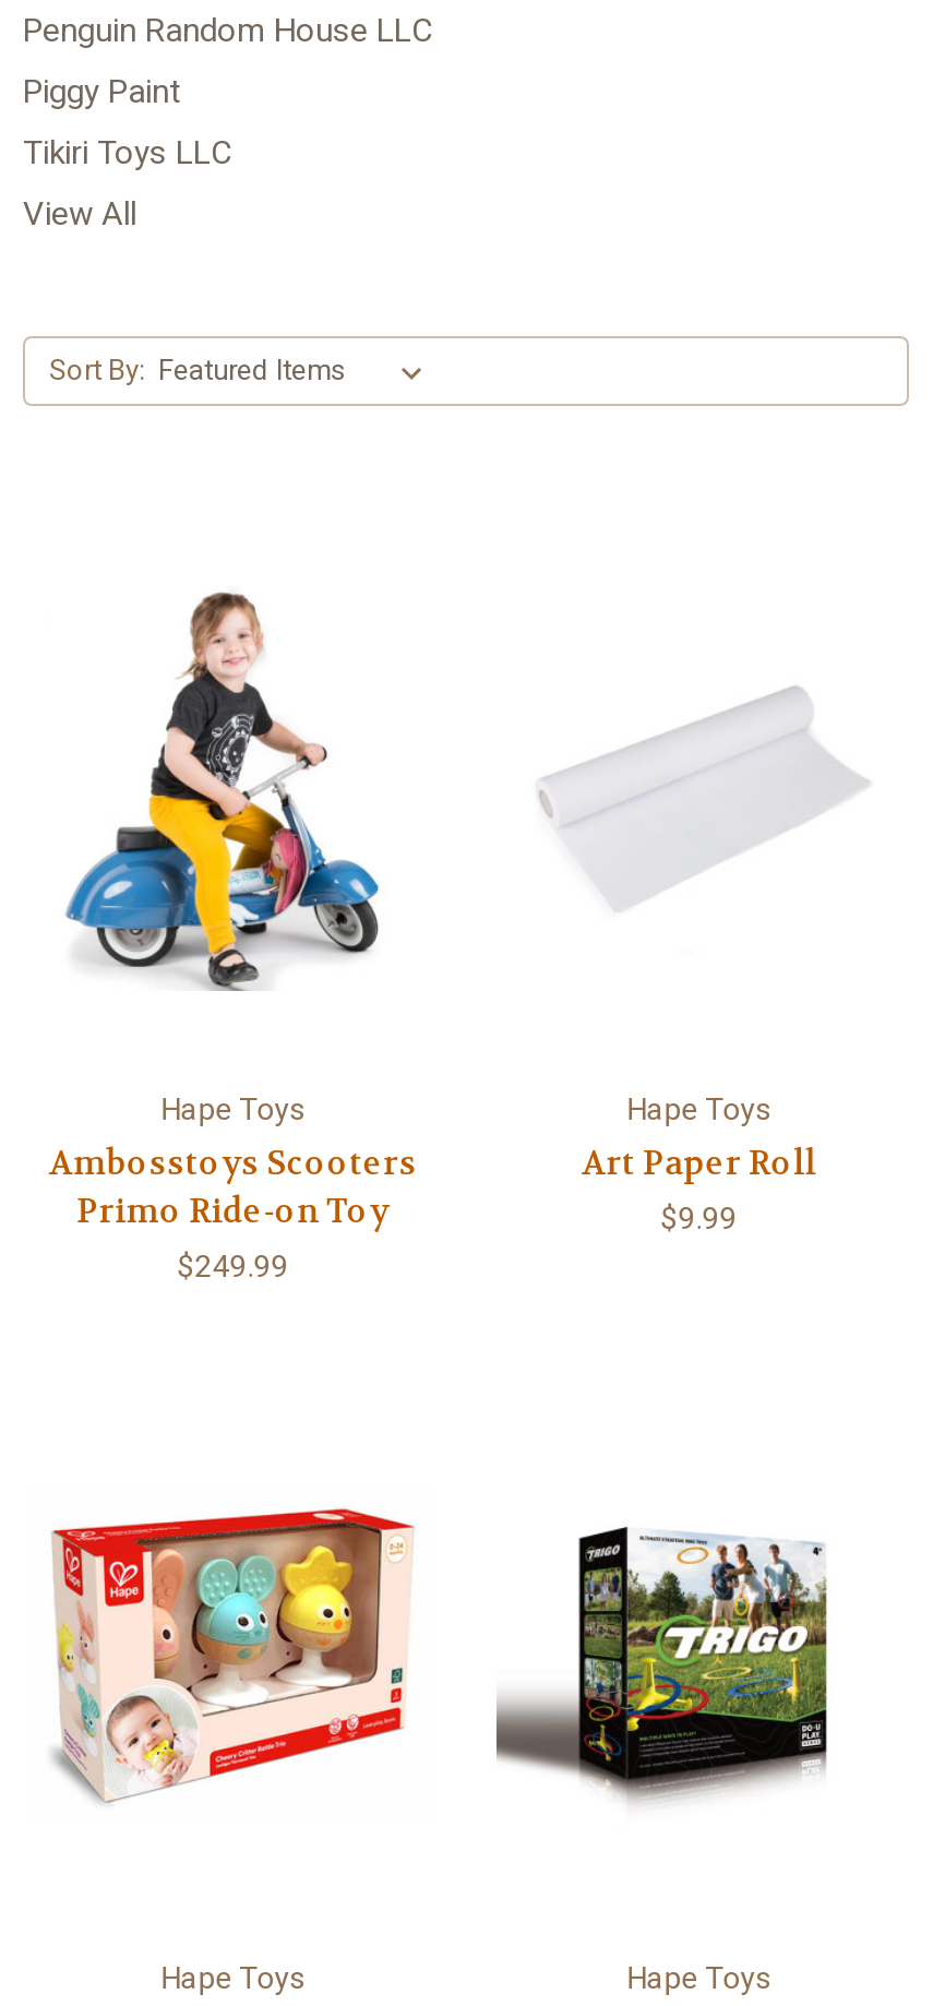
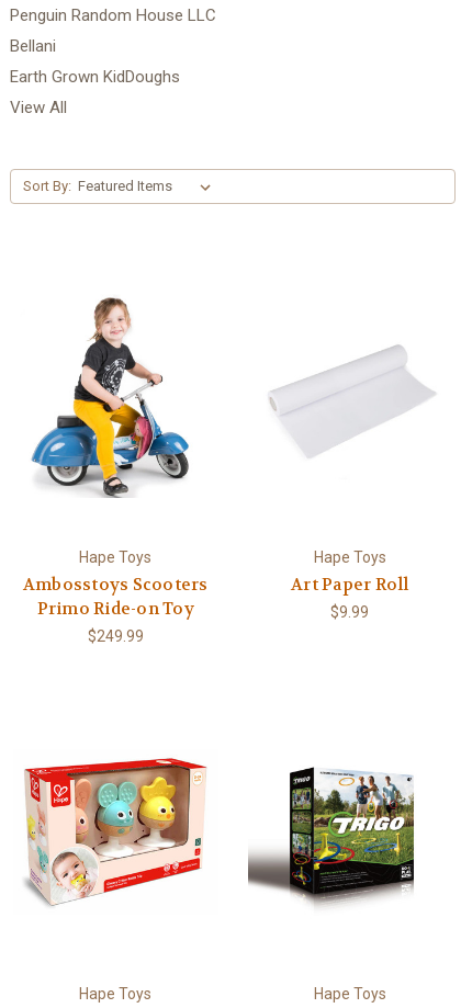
[23,72,180,111] Piggy Paint -> [10,36,56,56] Bellani
[23,133,232,172] Tikiri Toys LLC -> [10,67,180,87] Earth Grown KidDoughs

